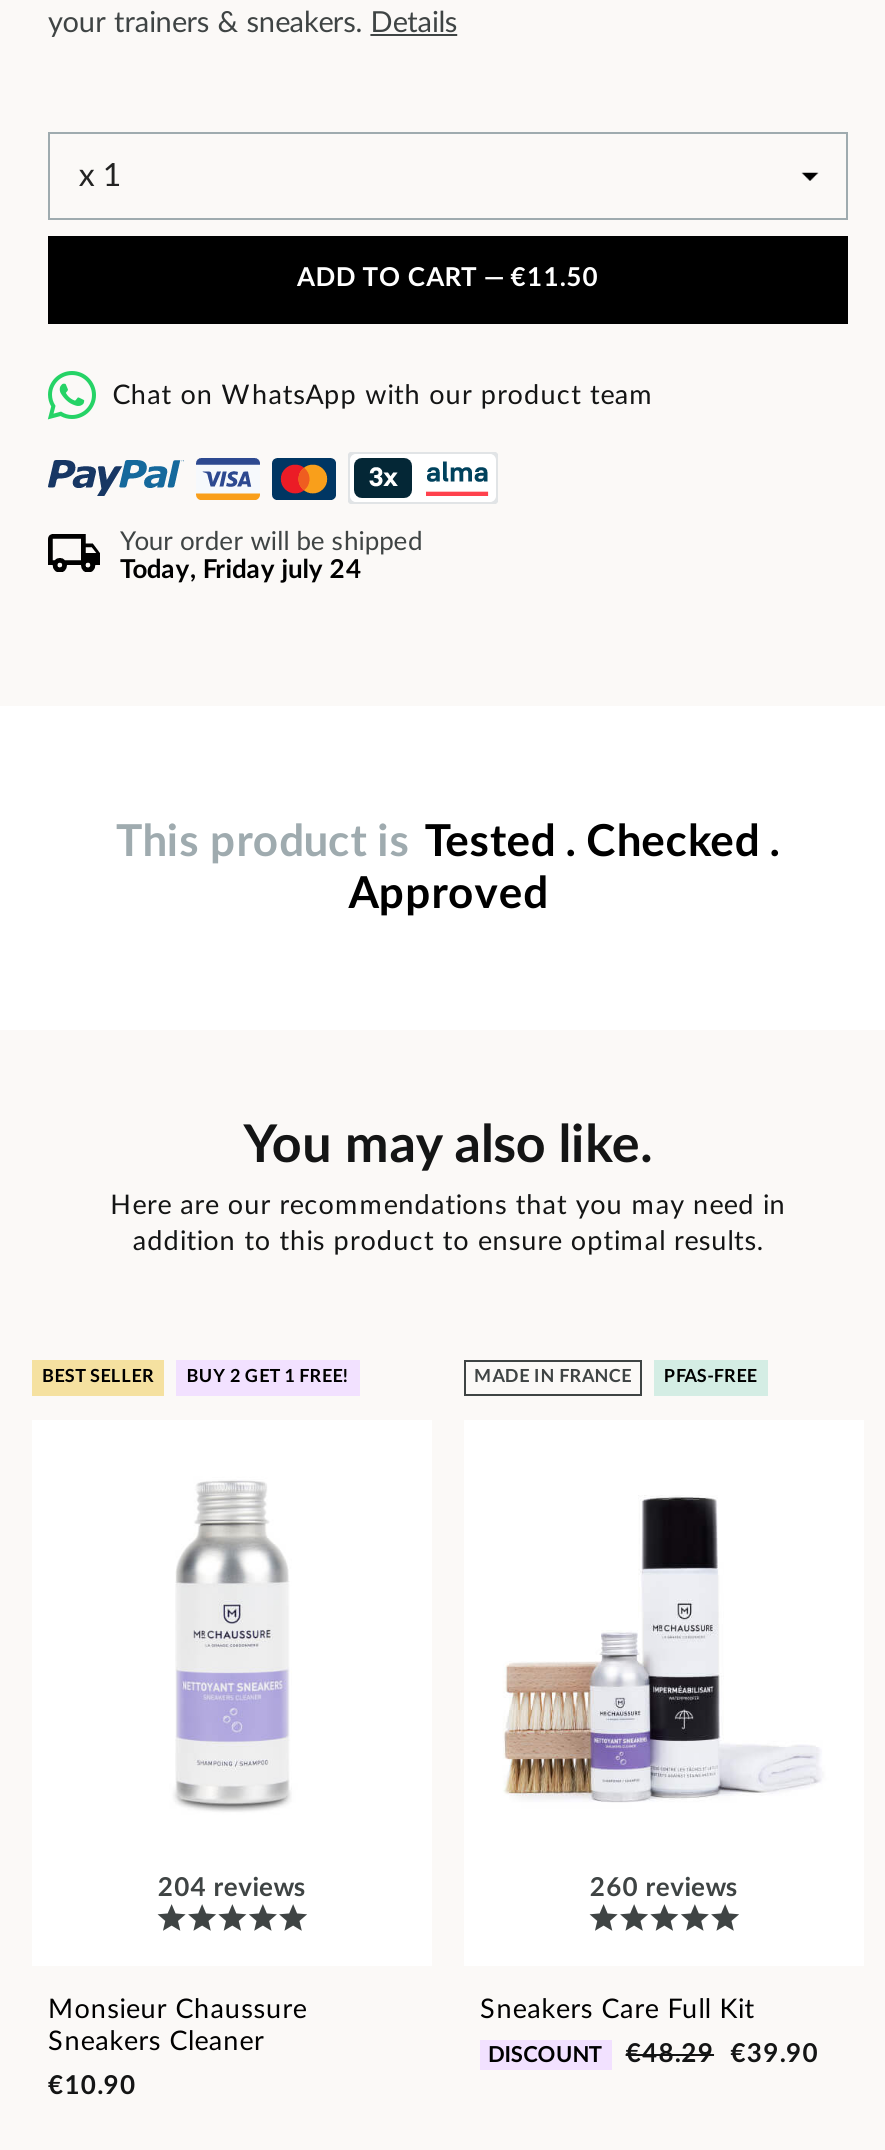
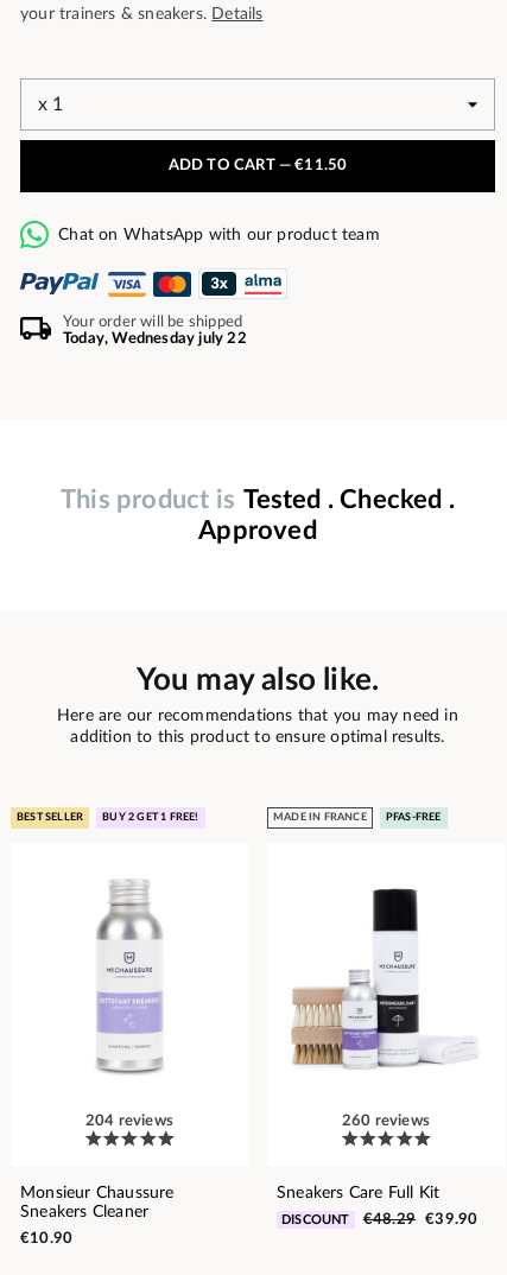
[120,558,362,584] Today, Friday july 24 -> [63,331,247,347] Today, Wednesday july 22

